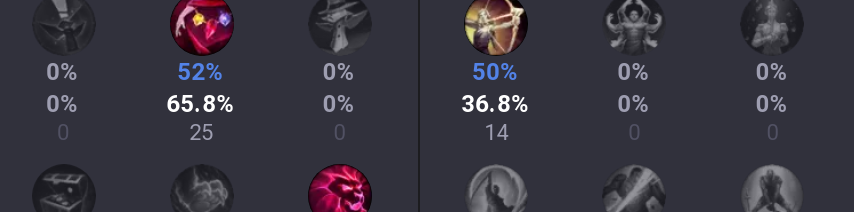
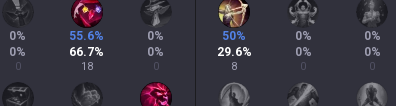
[178,58,226,86] 52% -> [69,29,104,43] 55.6%
[166,90,236,118] 65.8% -> [69,45,104,59] 66.7%
[461,90,531,118] 36.8% -> [217,45,252,59] 29.6%
[190,120,214,146] 25 -> [81,60,93,73] 18
[484,120,508,146] 14 -> [231,60,237,73] 8

